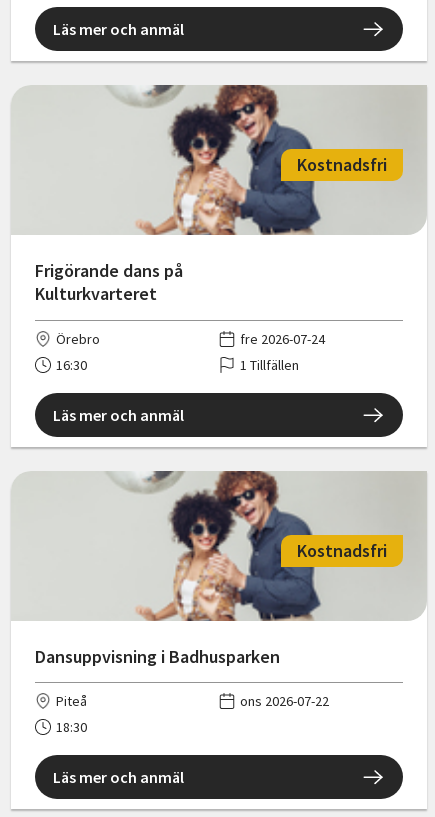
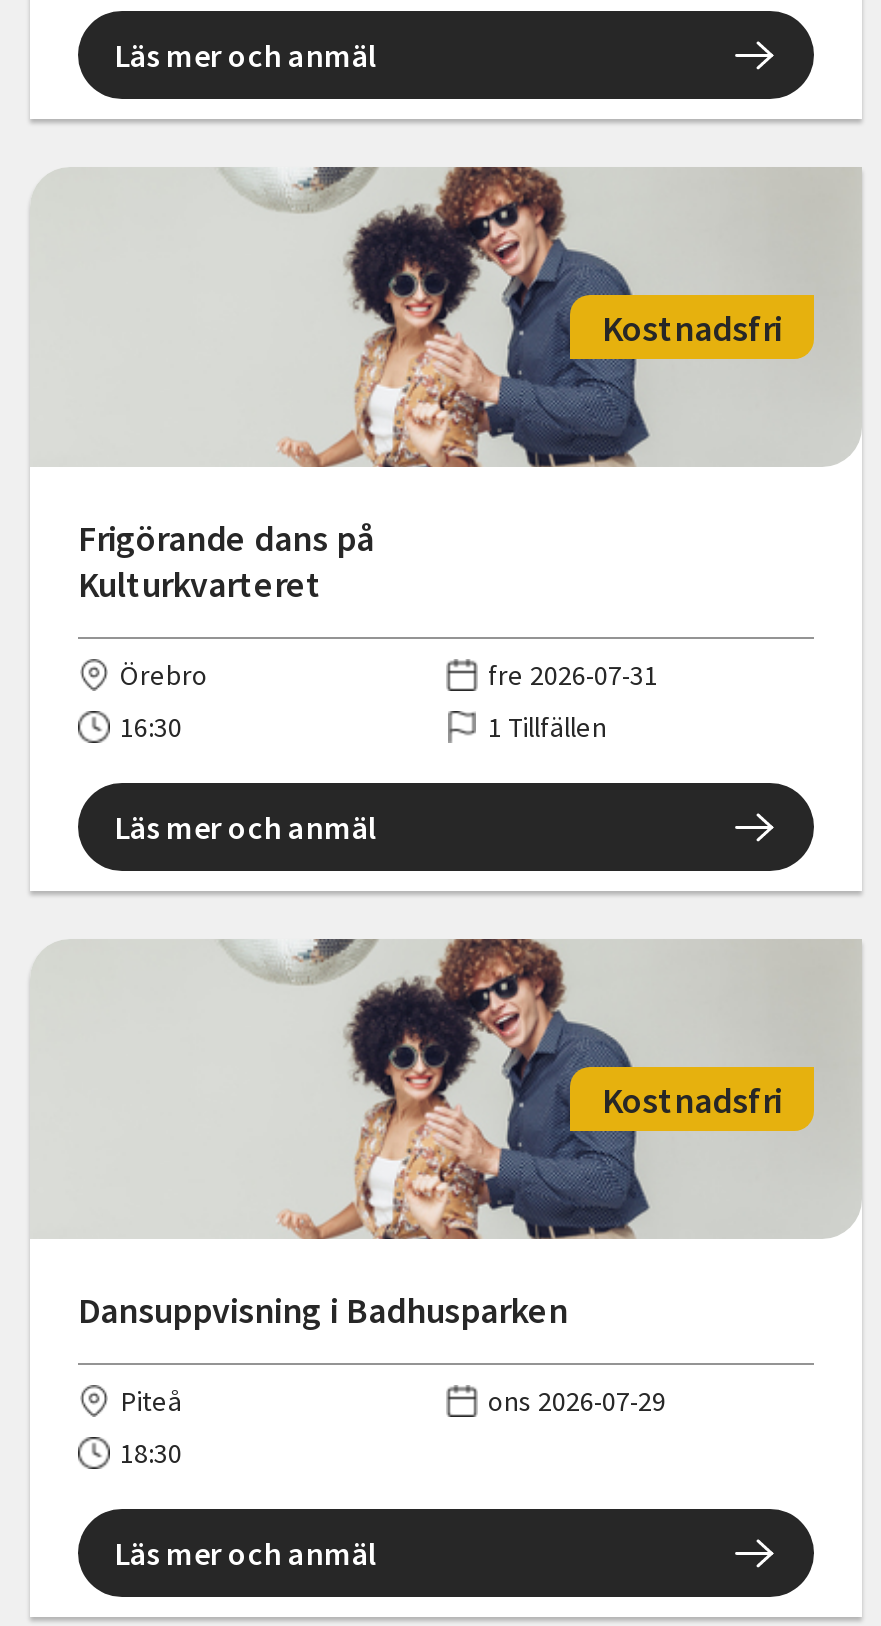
[240,329,325,347] fre 2026-07-24 -> [488,657,658,693] fre 2026-07-31
[240,692,329,710] ons 2026-07-22 -> [488,1383,666,1419] ons 2026-07-29

